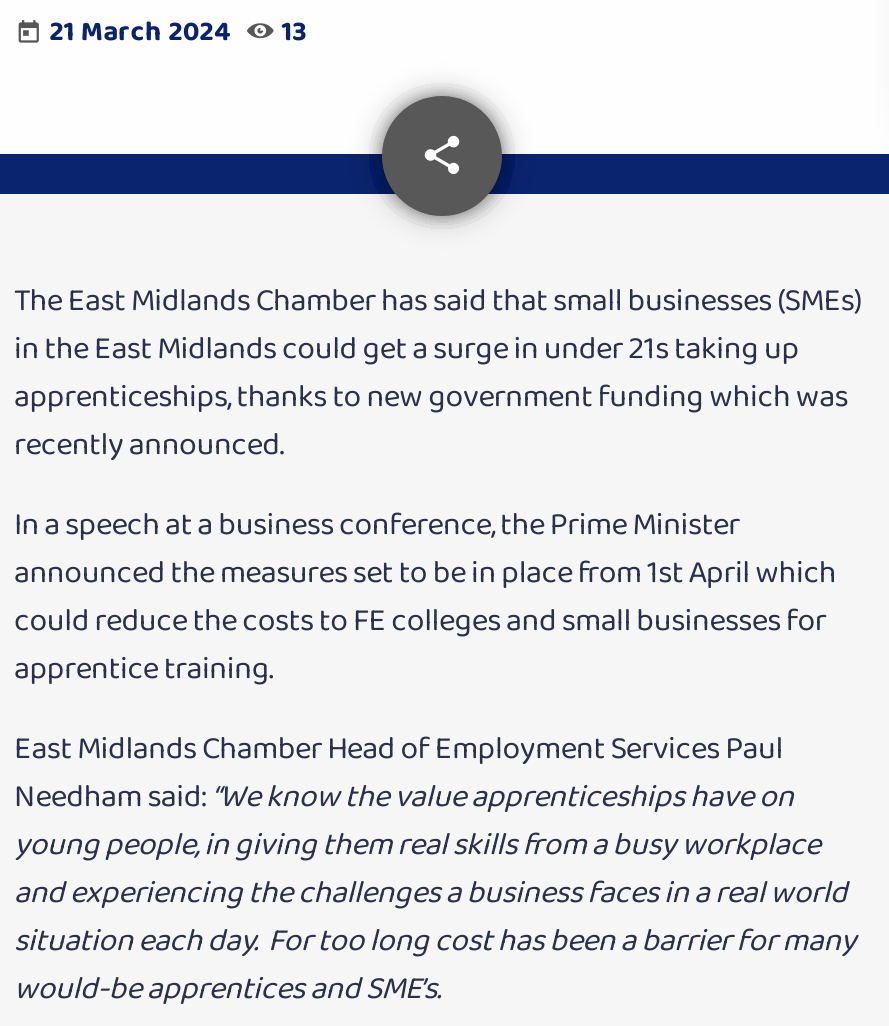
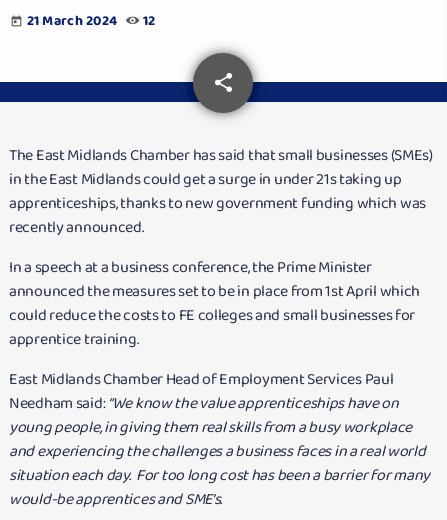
[282,10,307,50] 13 -> [143,10,155,30] 12

